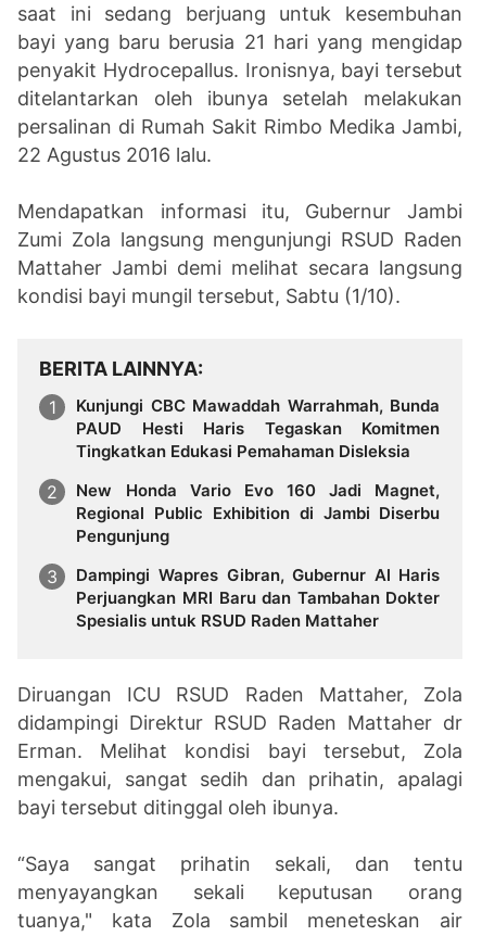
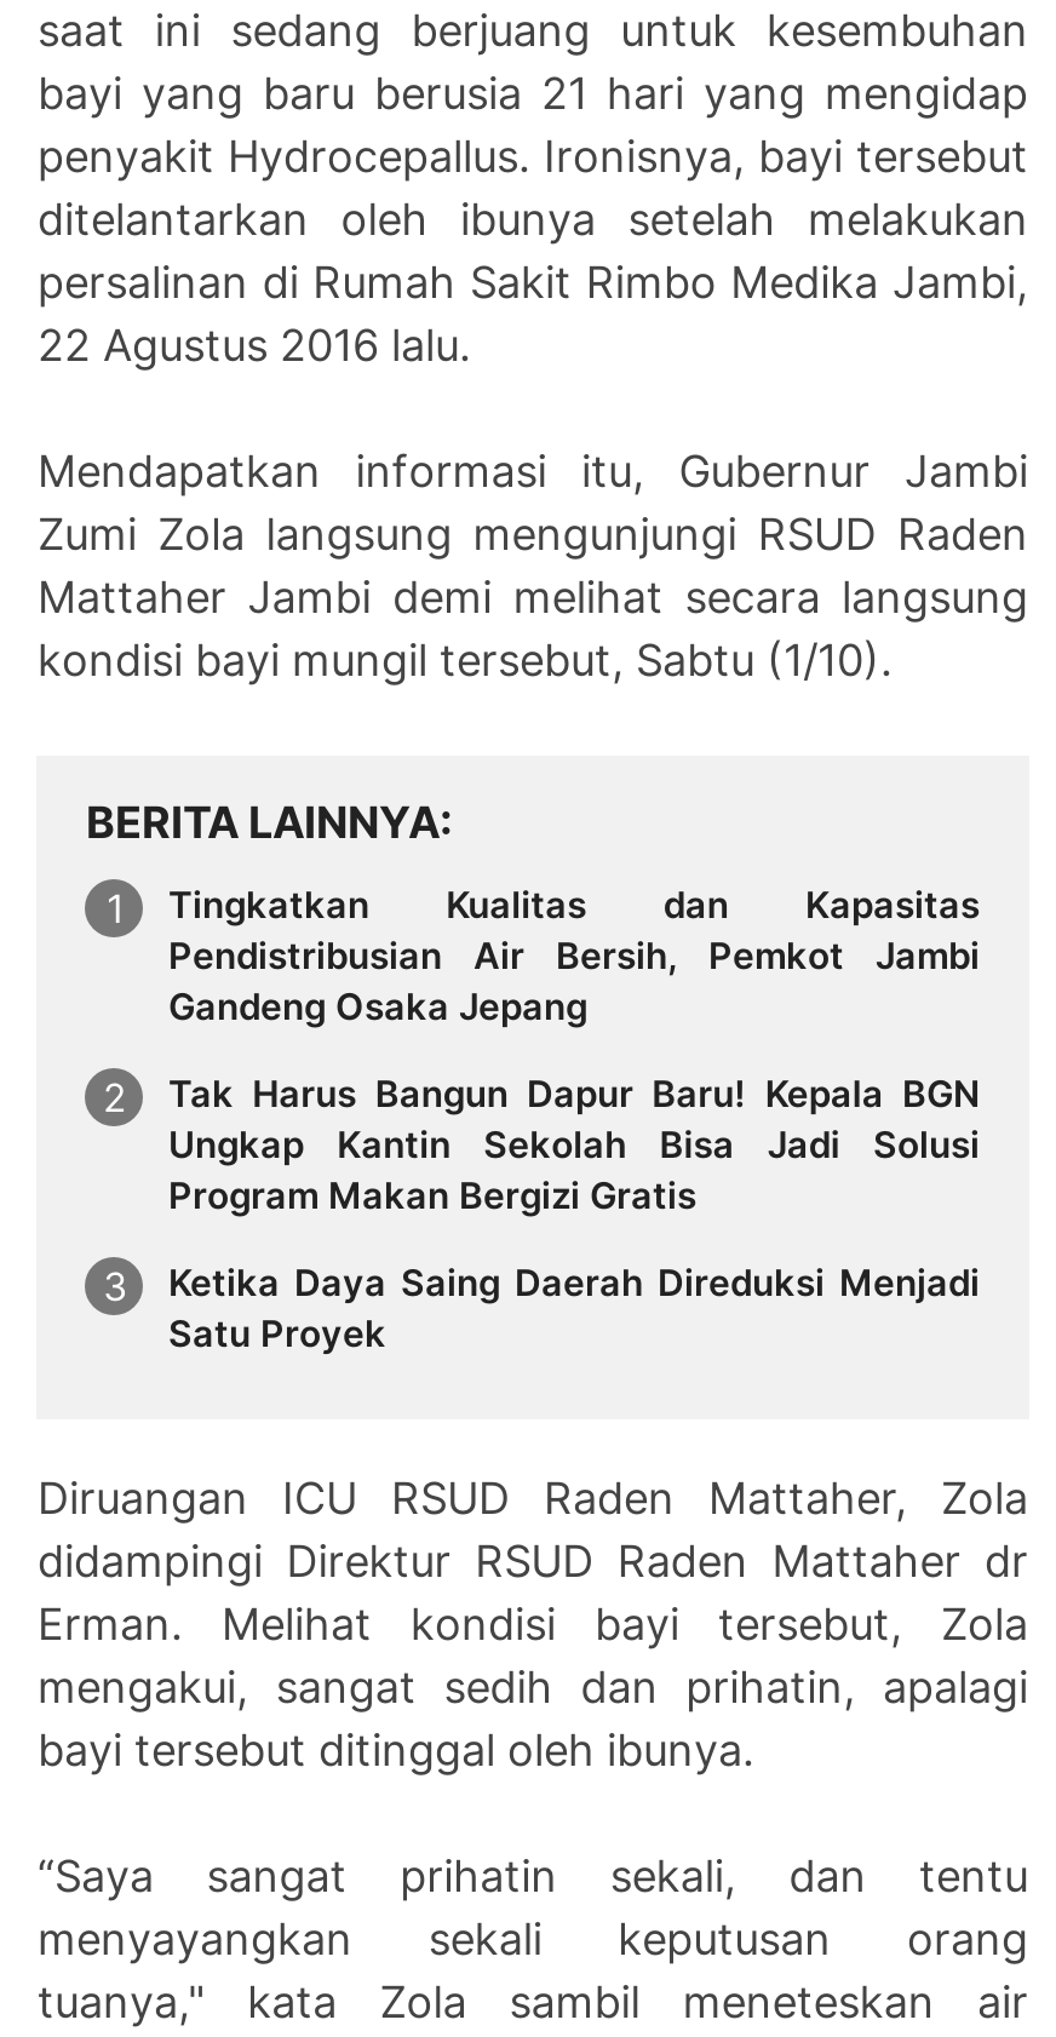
[77,396,440,462] Kunjungi CBC Mawaddah Warrahmah, Bunda | PAUD Hesti Haris Tegaskan Komitmen | Tingkatkan Edukasi Pemahaman Disleksia -> [168,883,980,1030] Tingkatkan Kualitas dan Kapasitas | Pendistribusian Air Bersih, Pemkot Jambi | Gandeng Osaka Jepang
[77,480,440,546] New Honda Vario Evo 160 Jadi Magnet, | Regional Public Exhibition di Jambi Diserbu | Pengunjung -> [168,1071,980,1219] Tak Harus Bangun Dapur Baru! Kepala BGN | Ungkap Kantin Sekolah Bisa Jadi Solusi | Program Makan Bergizi Gratis
[77,565,440,631] Dampingi Wapres Gibran, Gubernur Al Haris | Perjuangkan MRI Baru dan Tambahan Dokter | Spesialis untuk RSUD Raden Mattaher -> [168,1260,980,1356] Ketika Daya Saing Daerah Direduksi Menjadi | Satu Proyek

